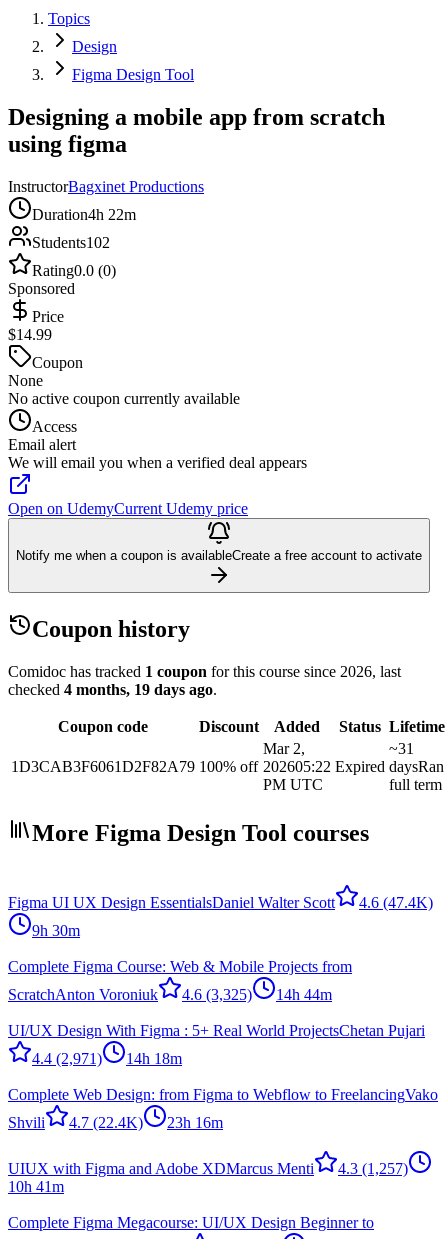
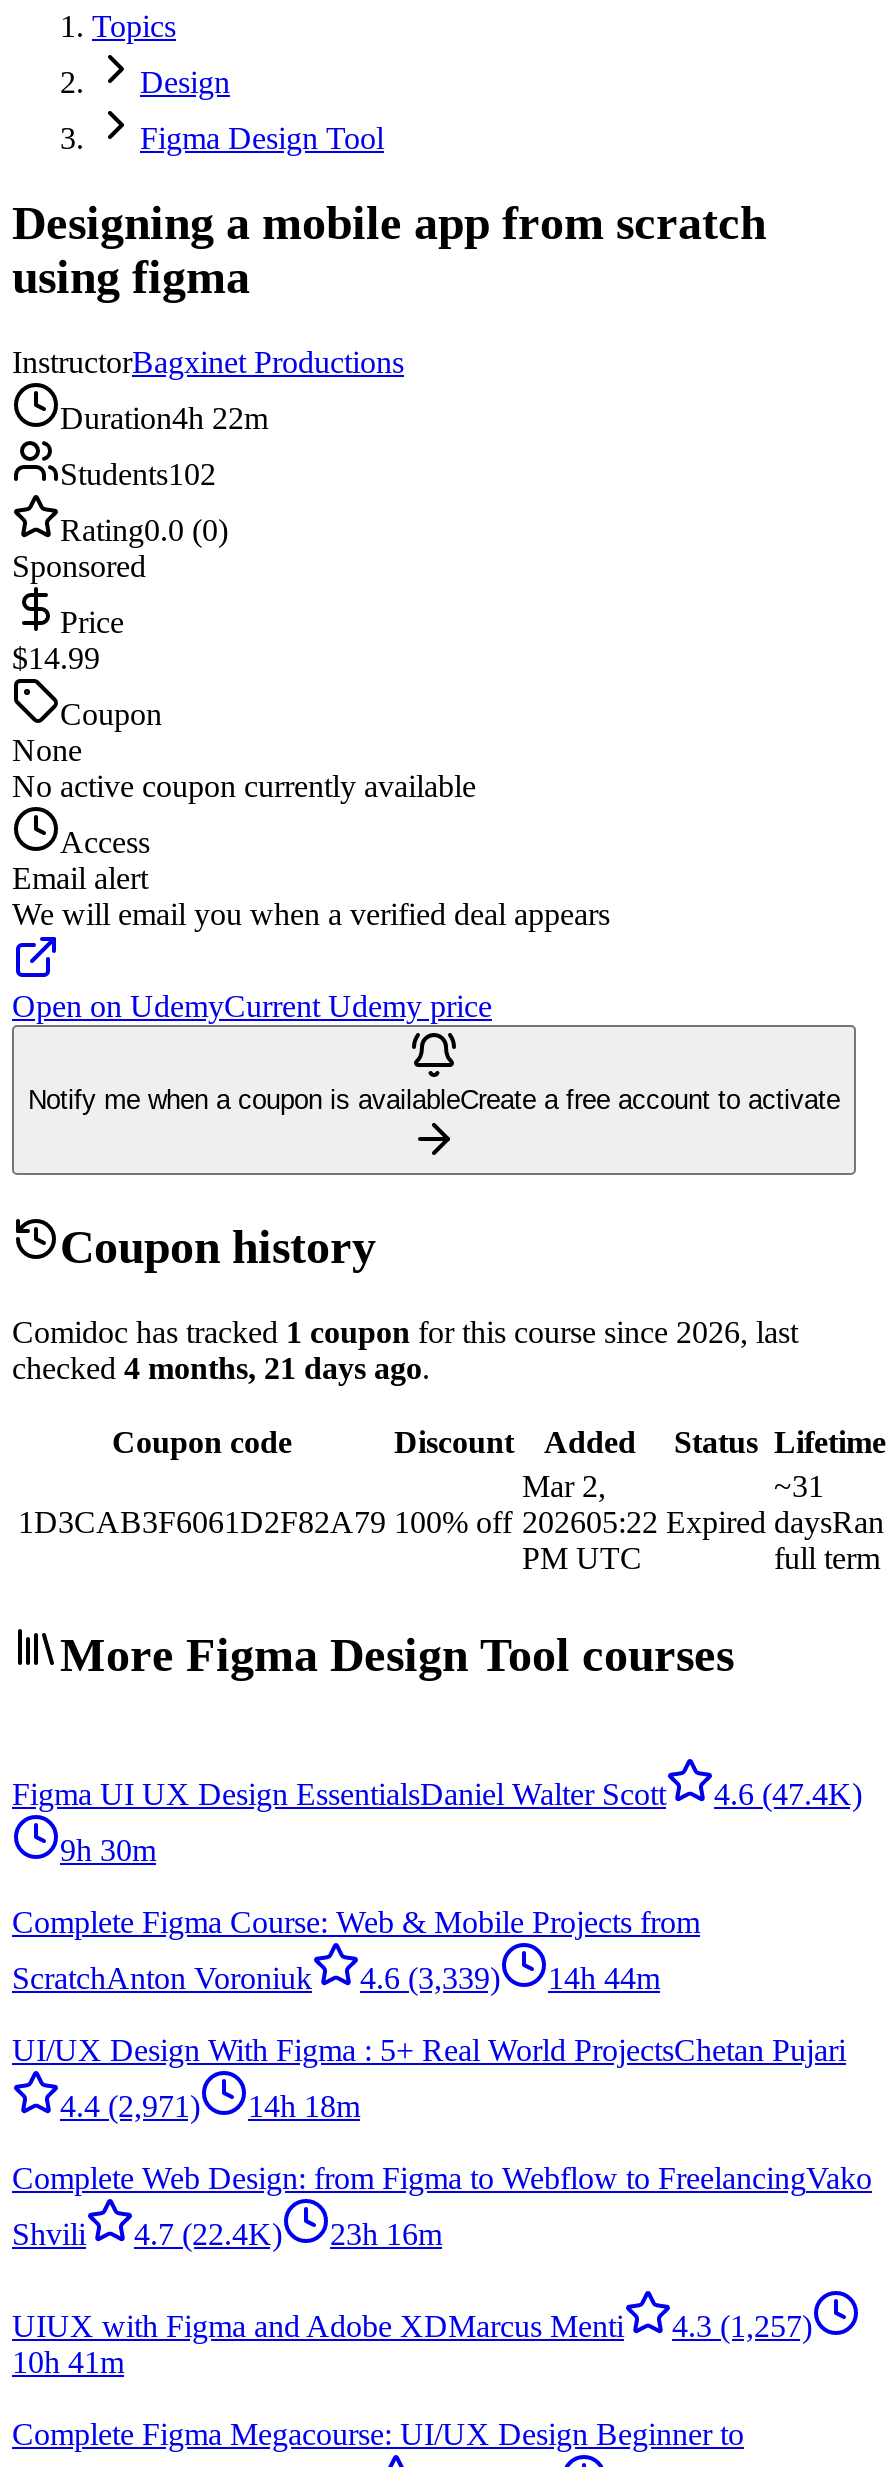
[8,681,217,698] checked 4 months, 19 days ago. -> [12,1350,430,1384] checked 4 months, 21 days ago.
[8,986,332,1003] ScratchAnton Voroniuk 4.6 (3,325) 14h 44m -> [12,1962,660,1996] ScratchAnton Voroniuk 4.6 (3,339) 14h 44m

